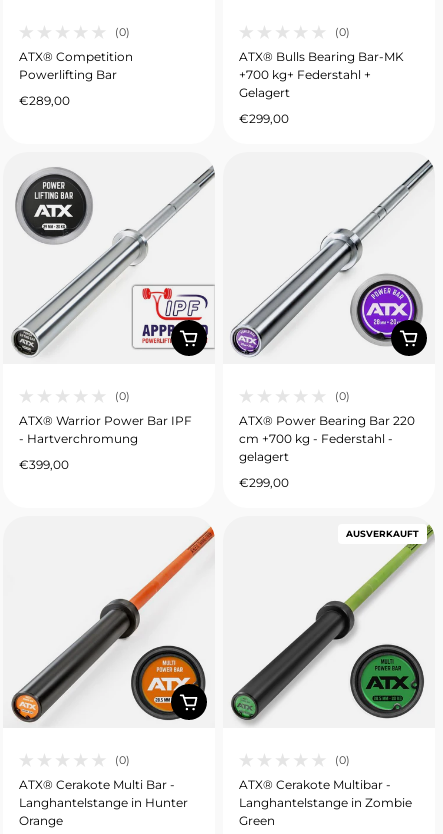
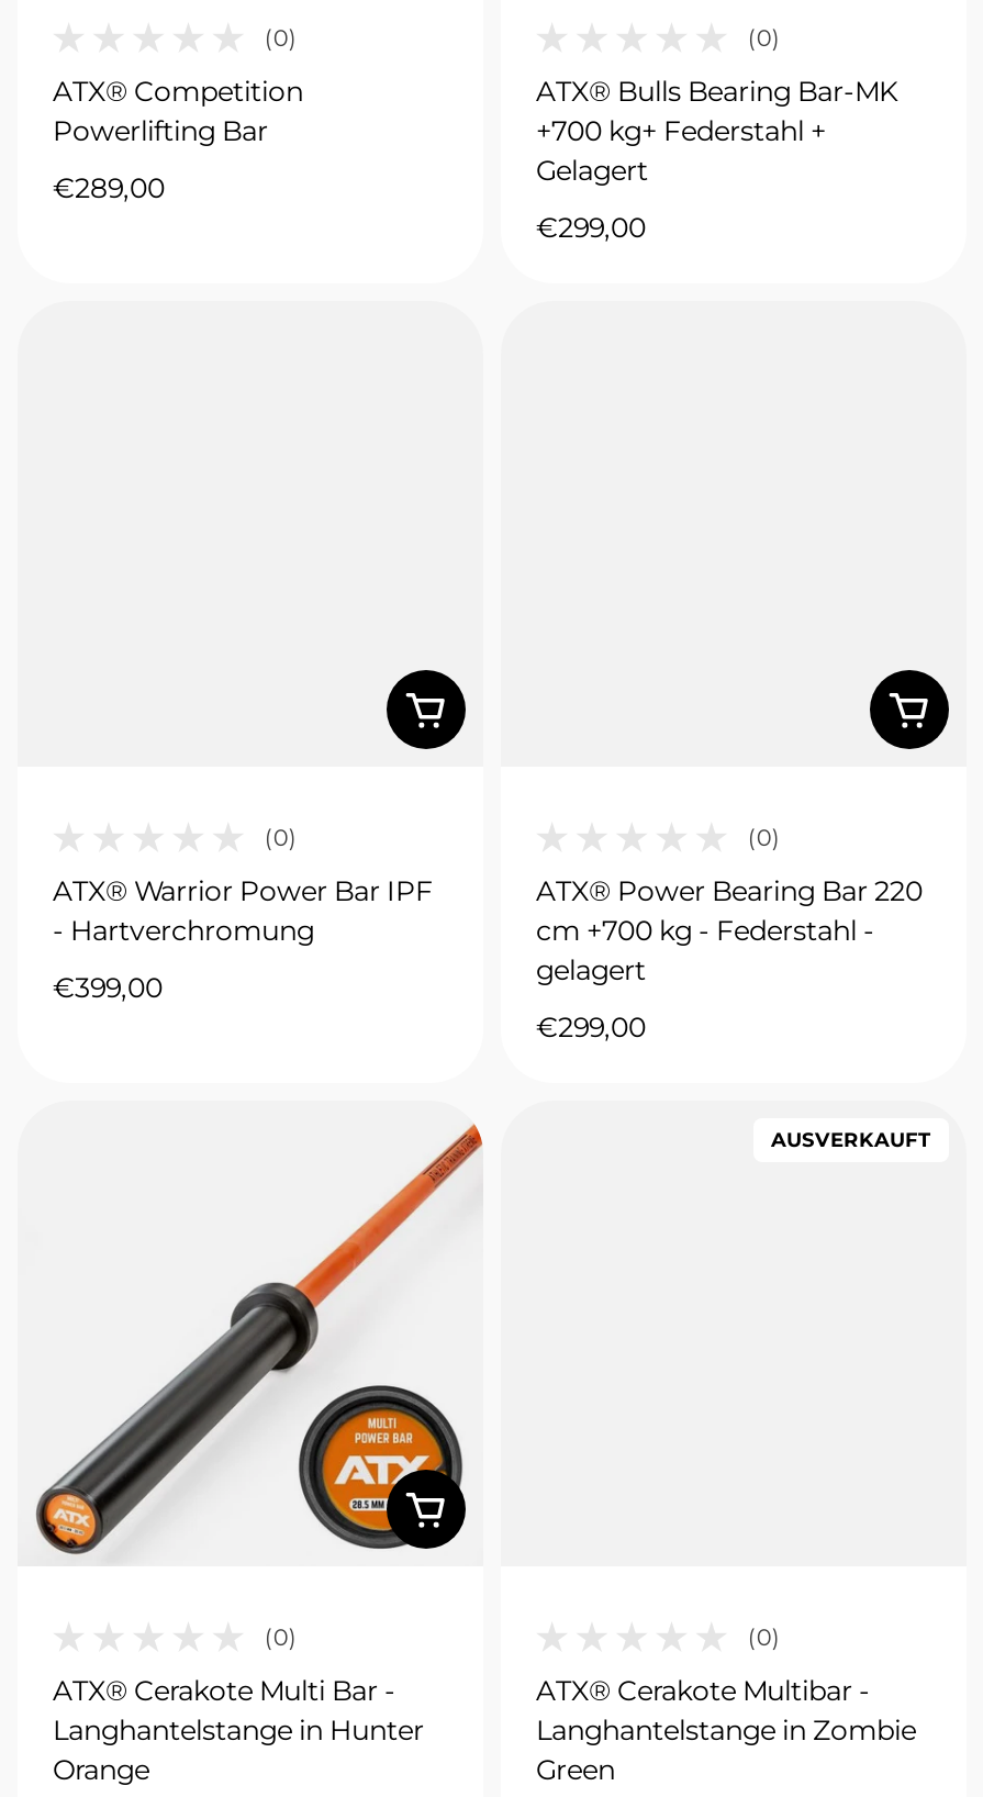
[230,159,434,357] [image] -> none
[11,166,215,357] [image] -> none
[230,524,434,725] [image] -> none

